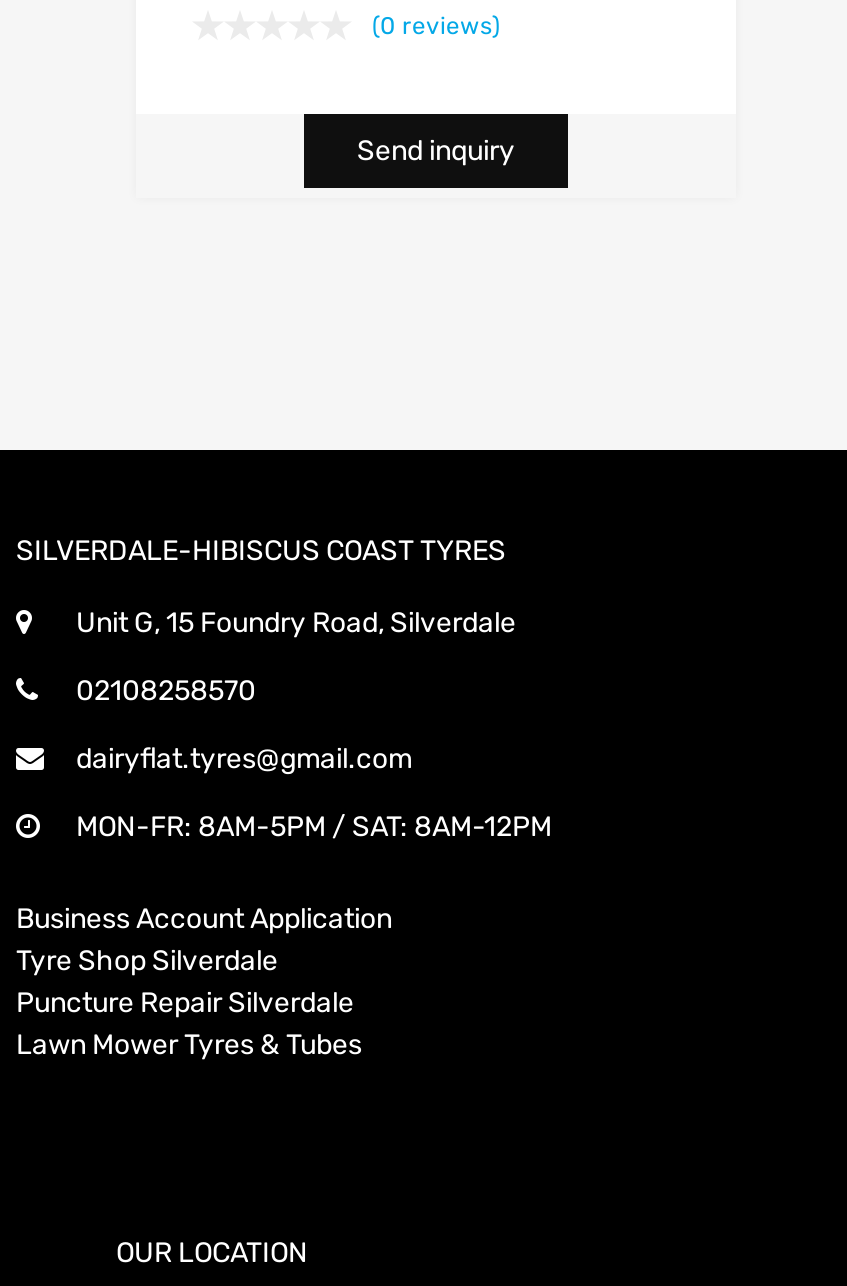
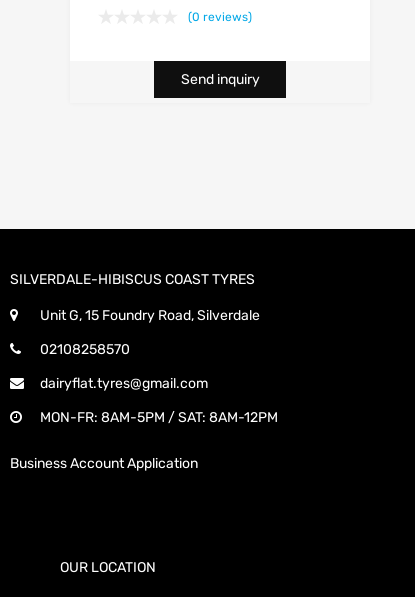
[16,945,362,1063] Tyre Shop Silverdale | Puncture Repair Silverdale | Lawn Mower Tyres & Tubes -> none

